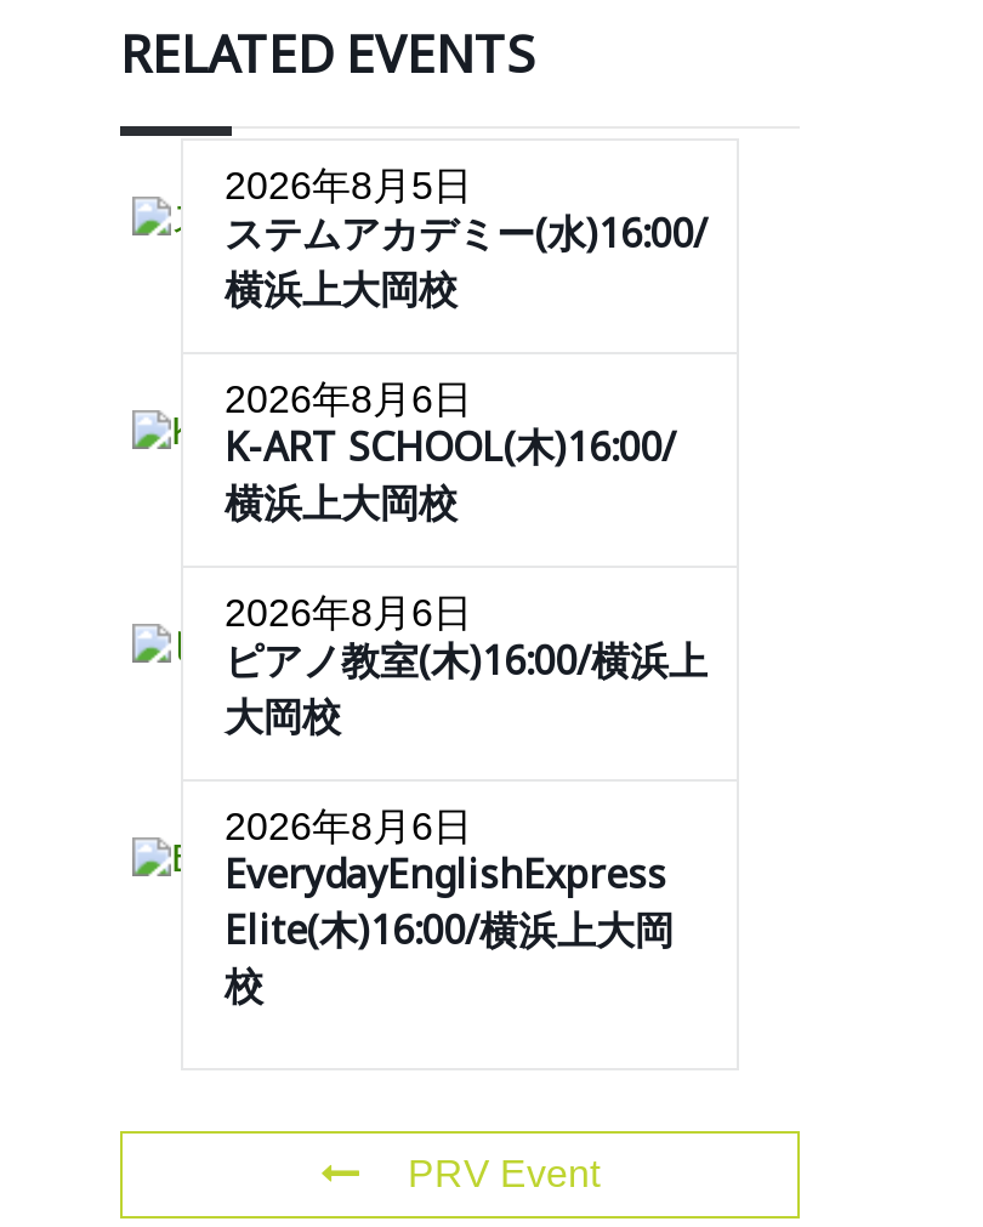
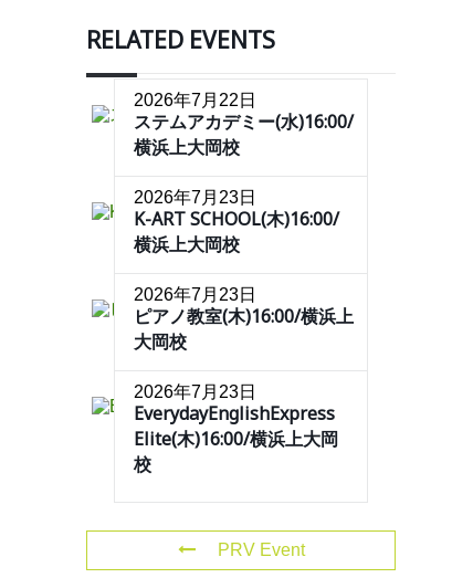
[225,163,472,206] 2026年8月5日 -> [134,90,256,109] 2026年7月22日
[225,376,472,420] 2026年8月6日 -> [134,187,256,207] 2026年7月23日
[225,590,472,634] 2026年8月6日 -> [134,284,256,304] 2026年7月23日
[225,803,472,847] 2026年8月6日 -> [134,381,256,401] 2026年7月23日

